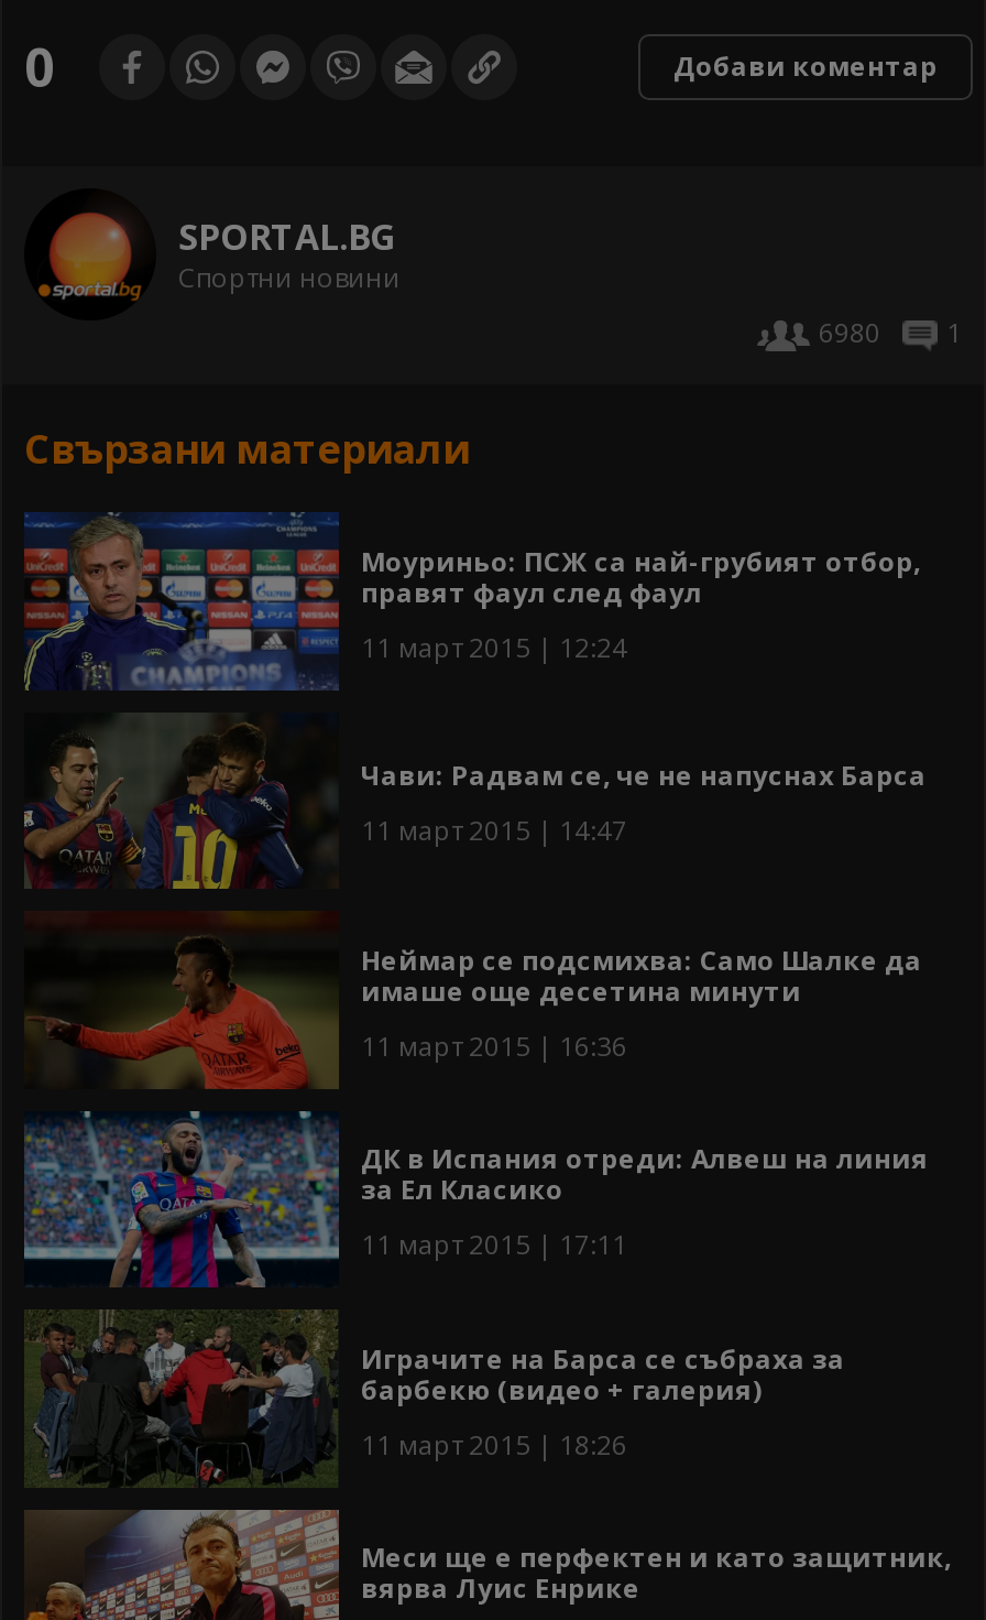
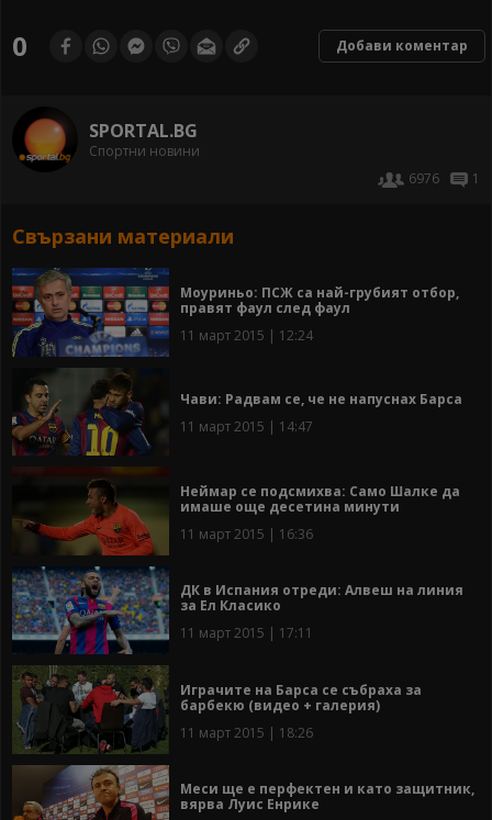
[819,314,962,352] 6980 1 -> [409,169,480,188] 6976 1

